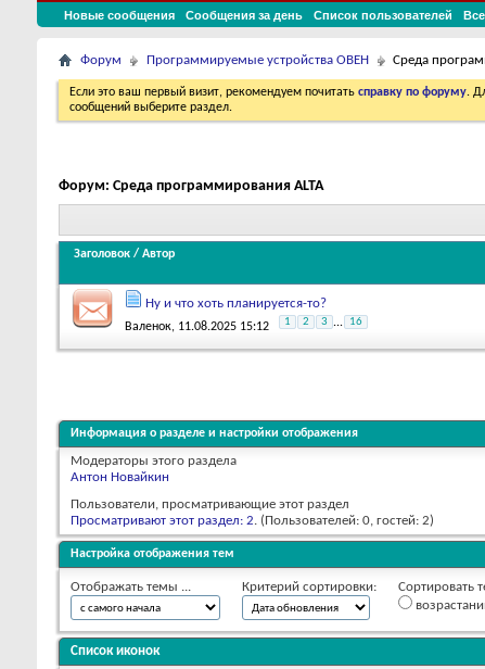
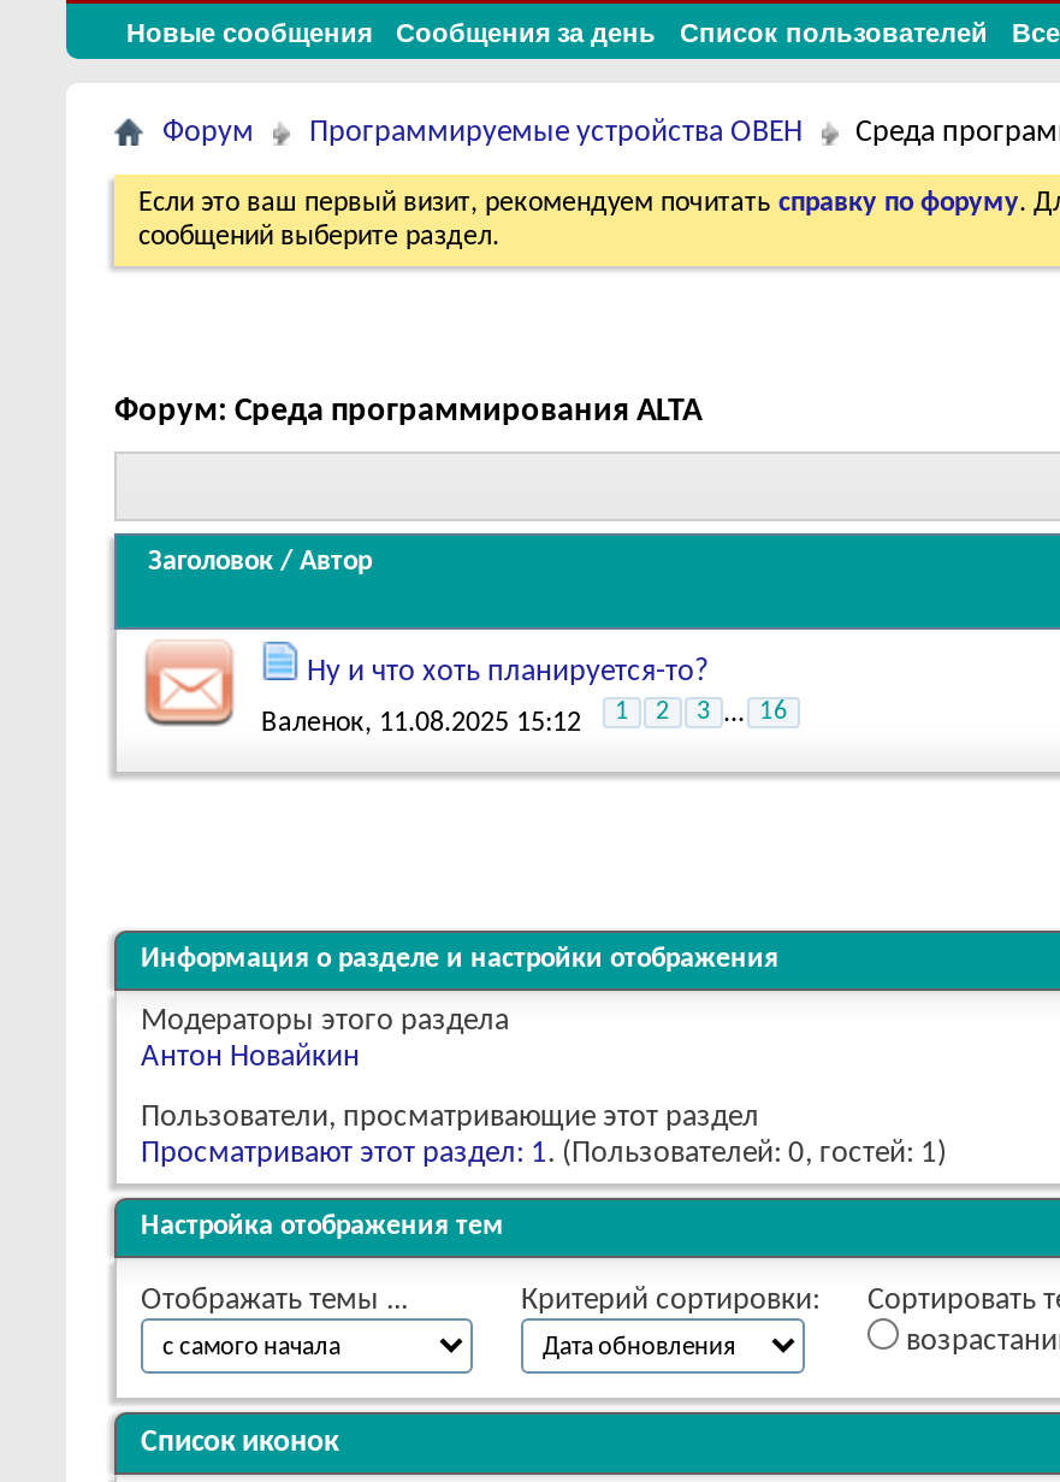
[71,514,434,528] Просматривают этот раздел: 2. (Пользователей: 0, гостей: 2) -> [141,1138,947,1170] Просматривают этот раздел: 1. (Пользователей: 0, гостей: 1)

